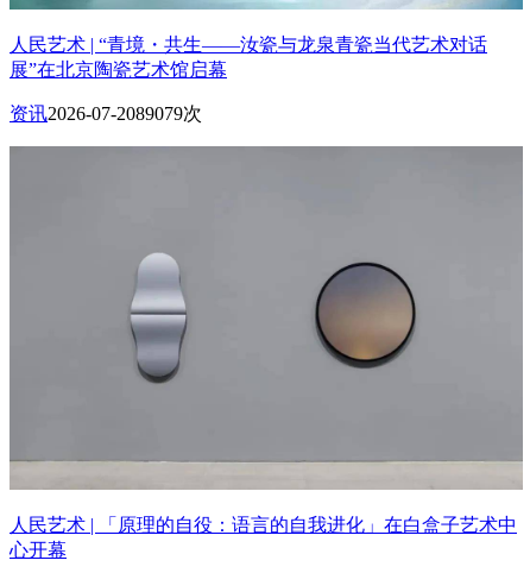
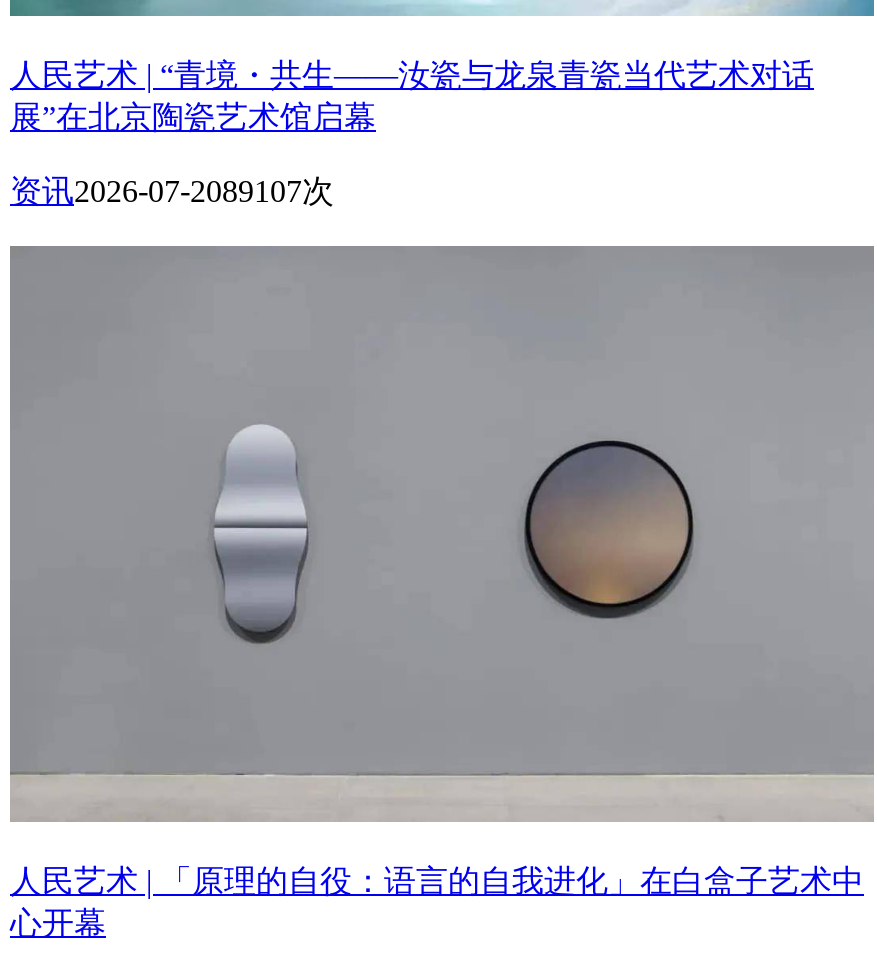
[10,104,202,124] 资讯2026-07-2089079次 -> [10,175,334,209] 资讯2026-07-2089107次

